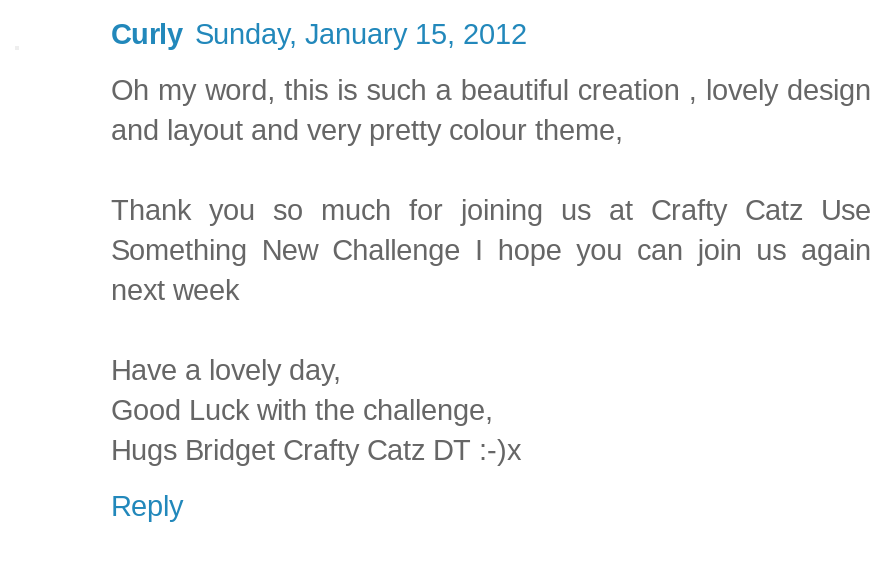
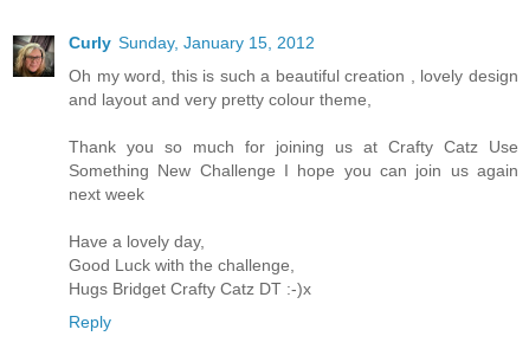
none -> [11,33,56,78] [image]

